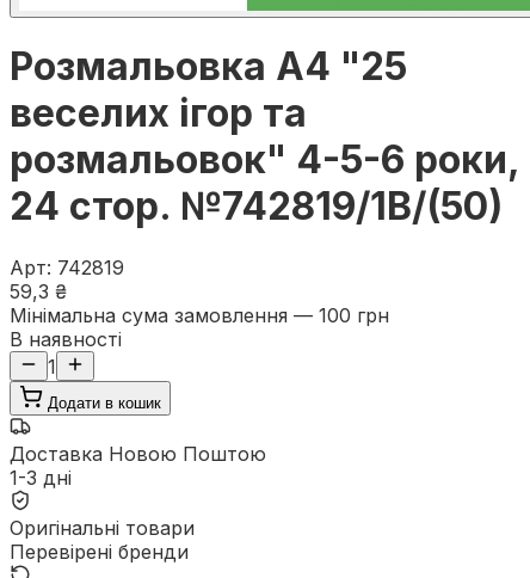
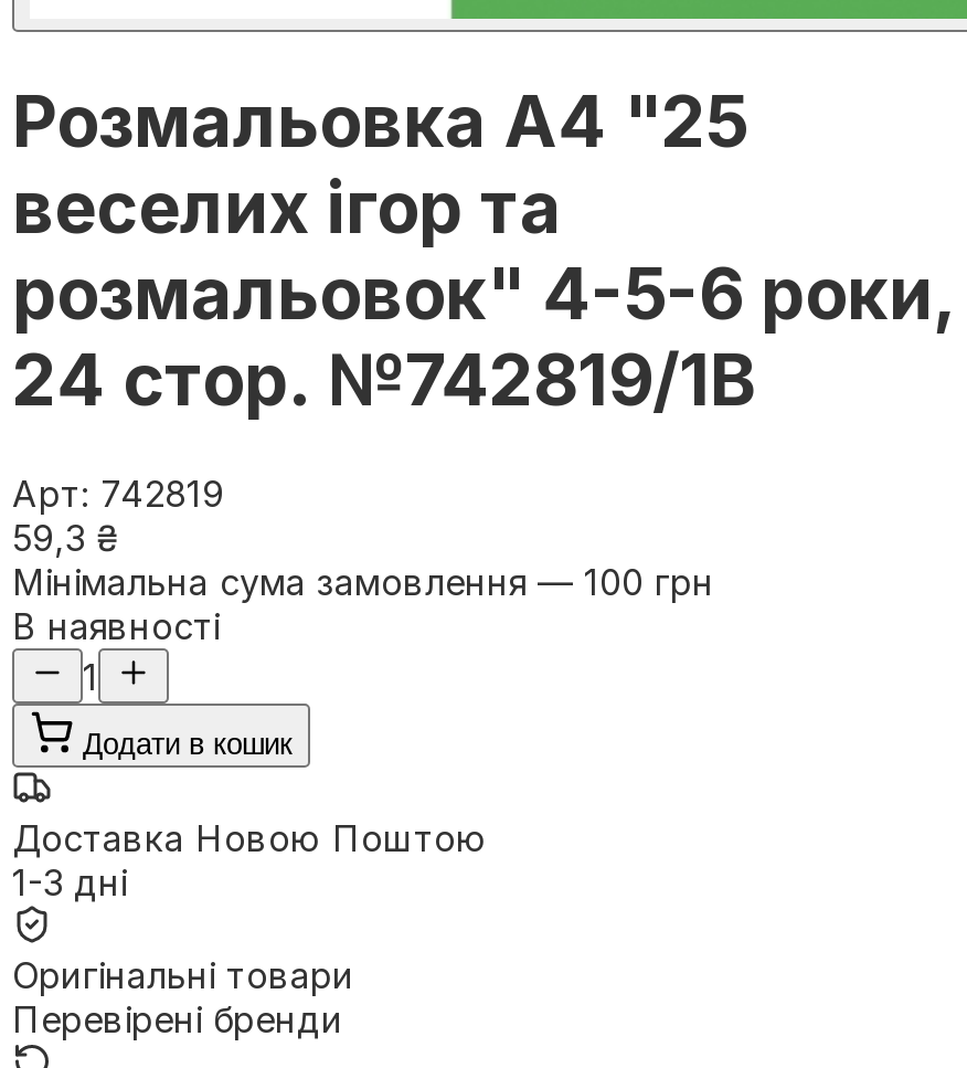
[10,183,503,230] 24 стор. №742819/1В/(50) -> [12,338,756,424] 24 стор. №742819/1В

